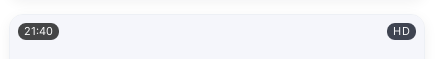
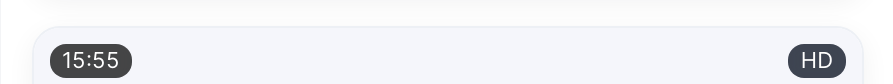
[24,24,53,38] 21:40 -> [62,45,120,73] 15:55

